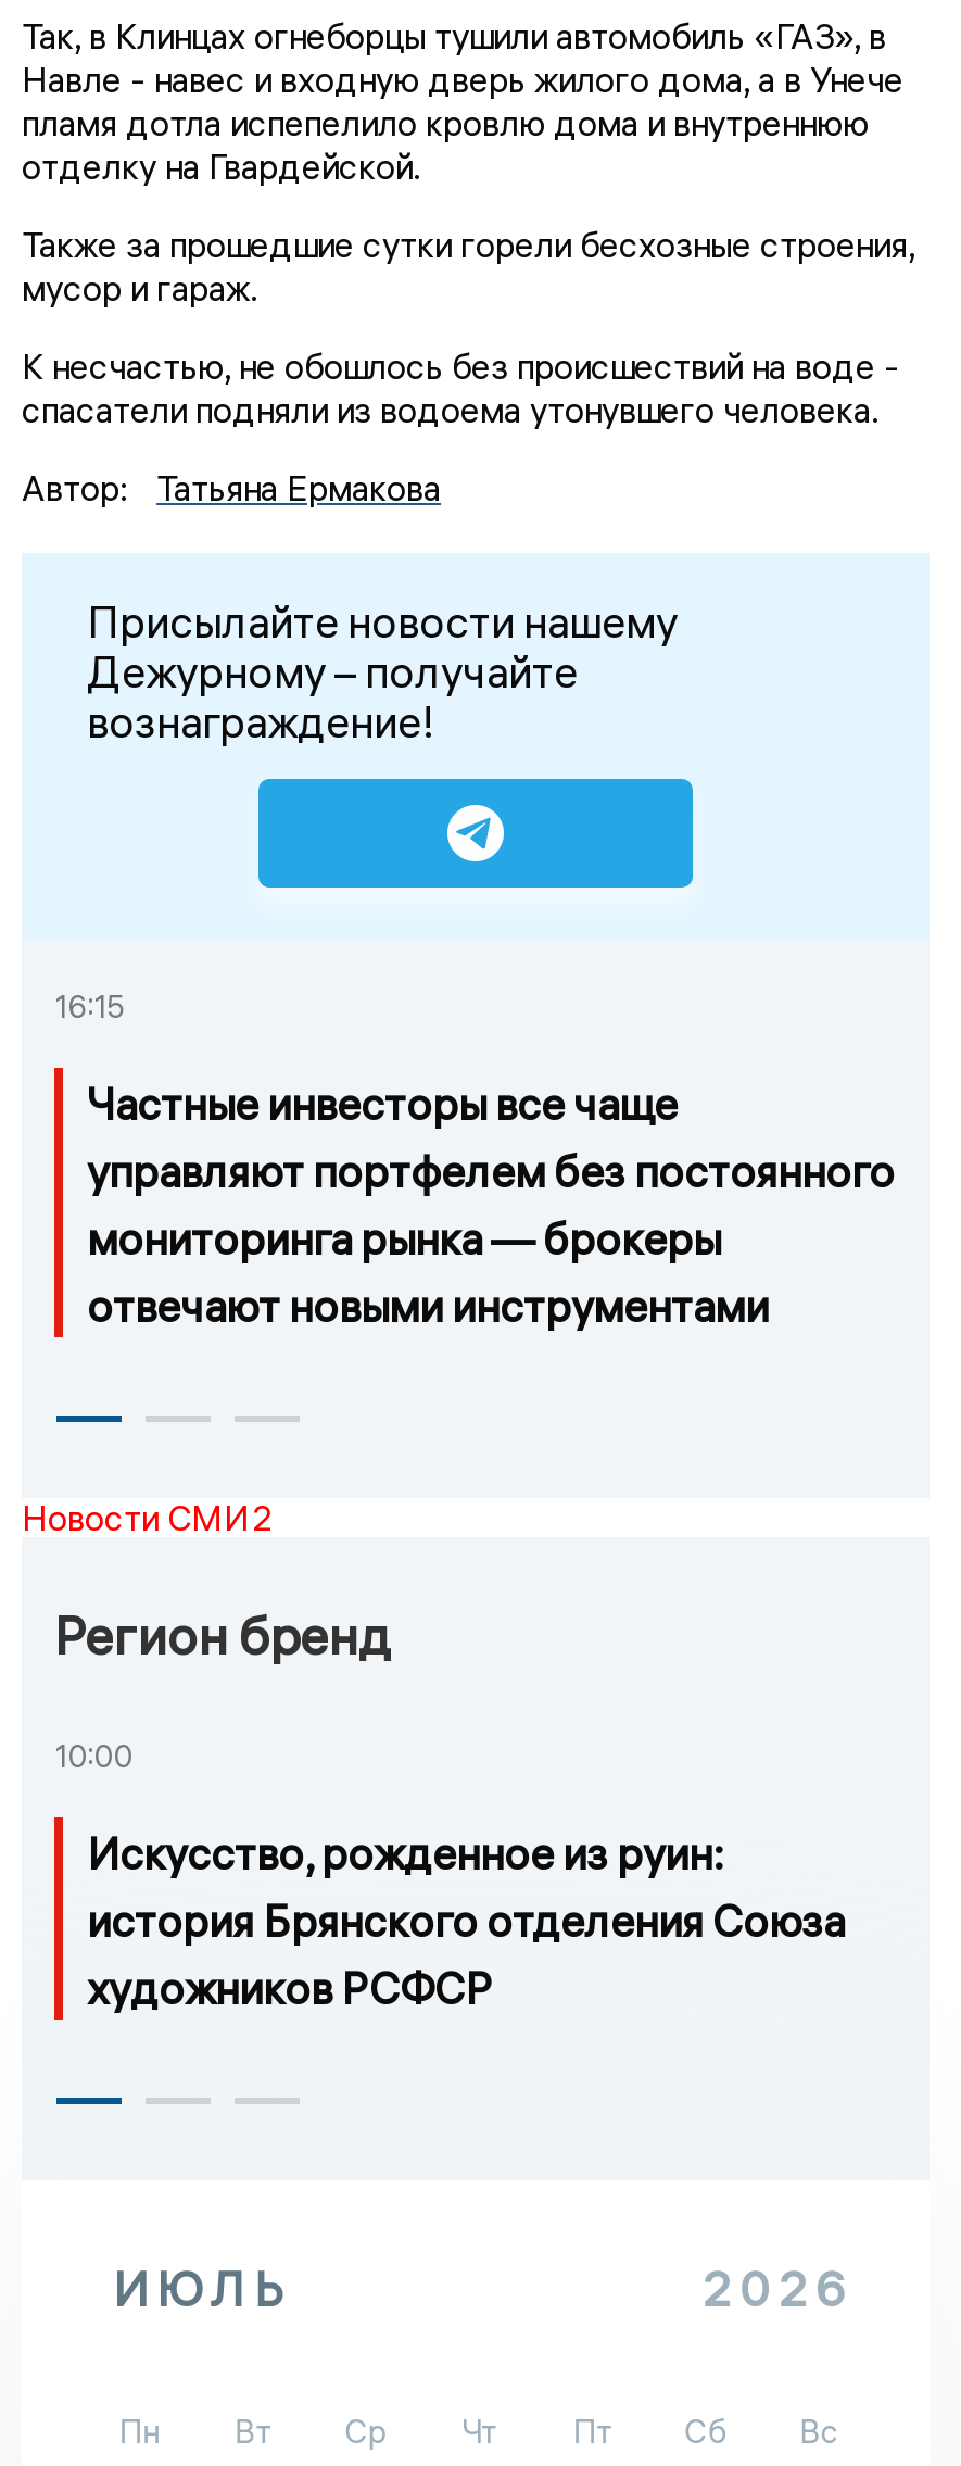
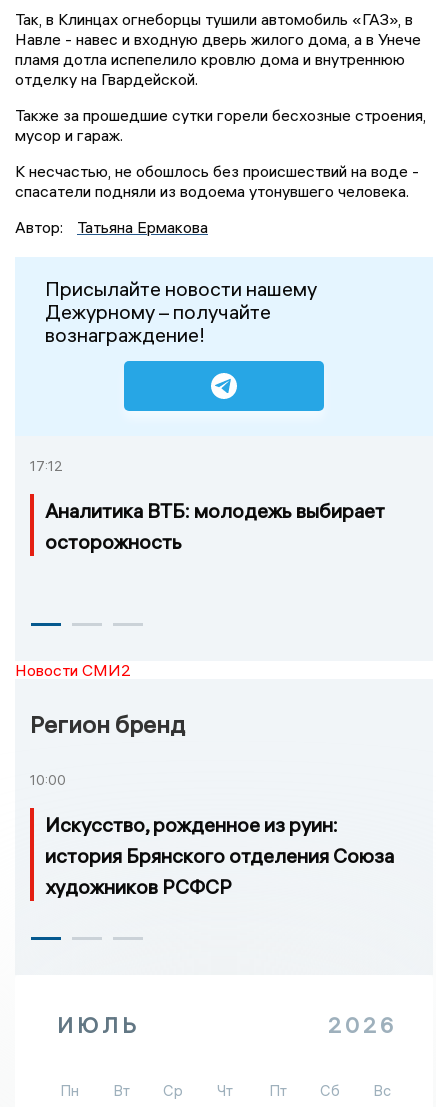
[54,987,126,1026] 16:15 -> [30,457,63,475] 17:12
[87,1076,895,1333] Частные инвесторы все чаще | управляют портфелем без постоянного | мониторинга рынка — брокеры | отвечают новыми инструментами -> [45,498,385,554] Аналитика ВТБ: молодежь выбирает | осторожность

